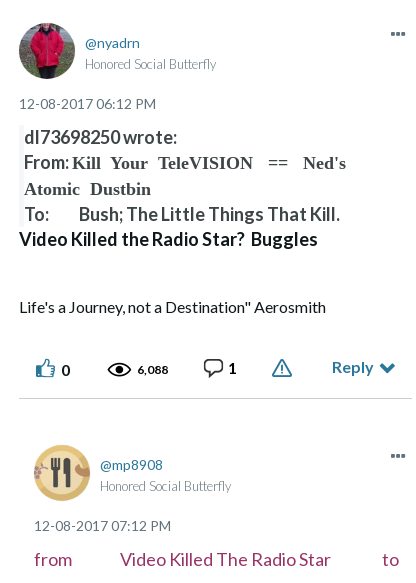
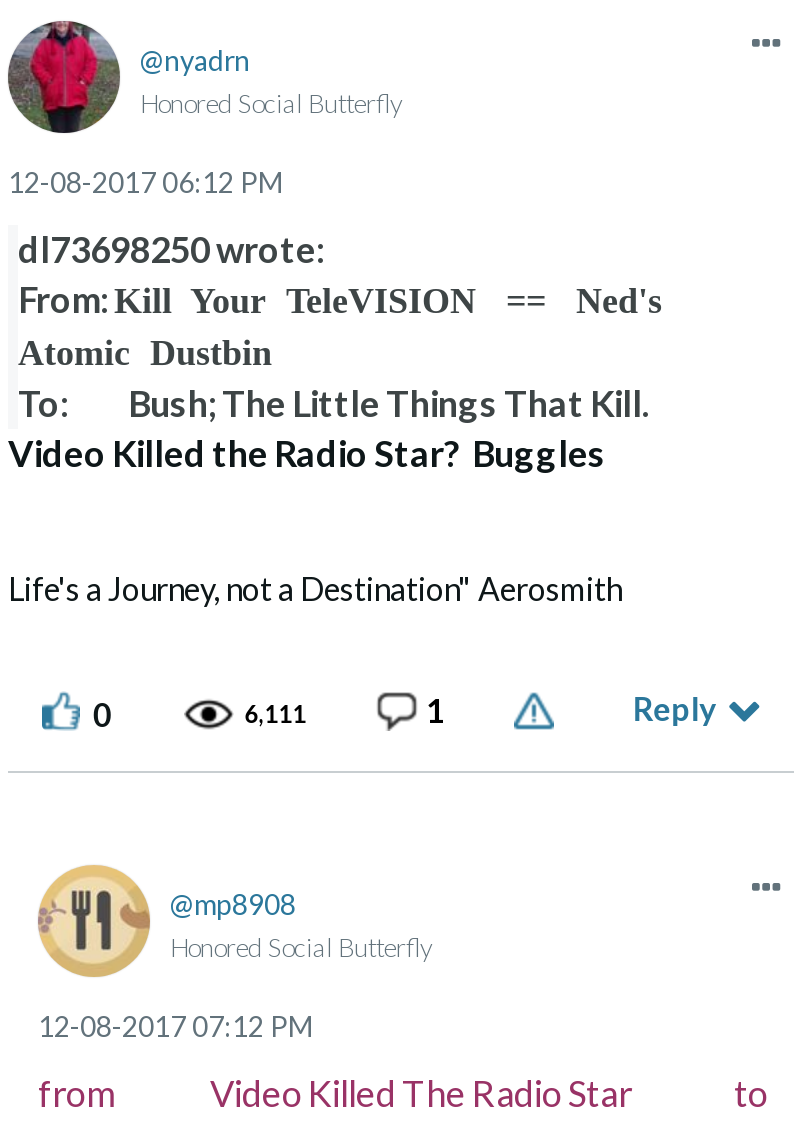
[137,362,168,377] 6,088 -> [244,698,306,728] 6,111

